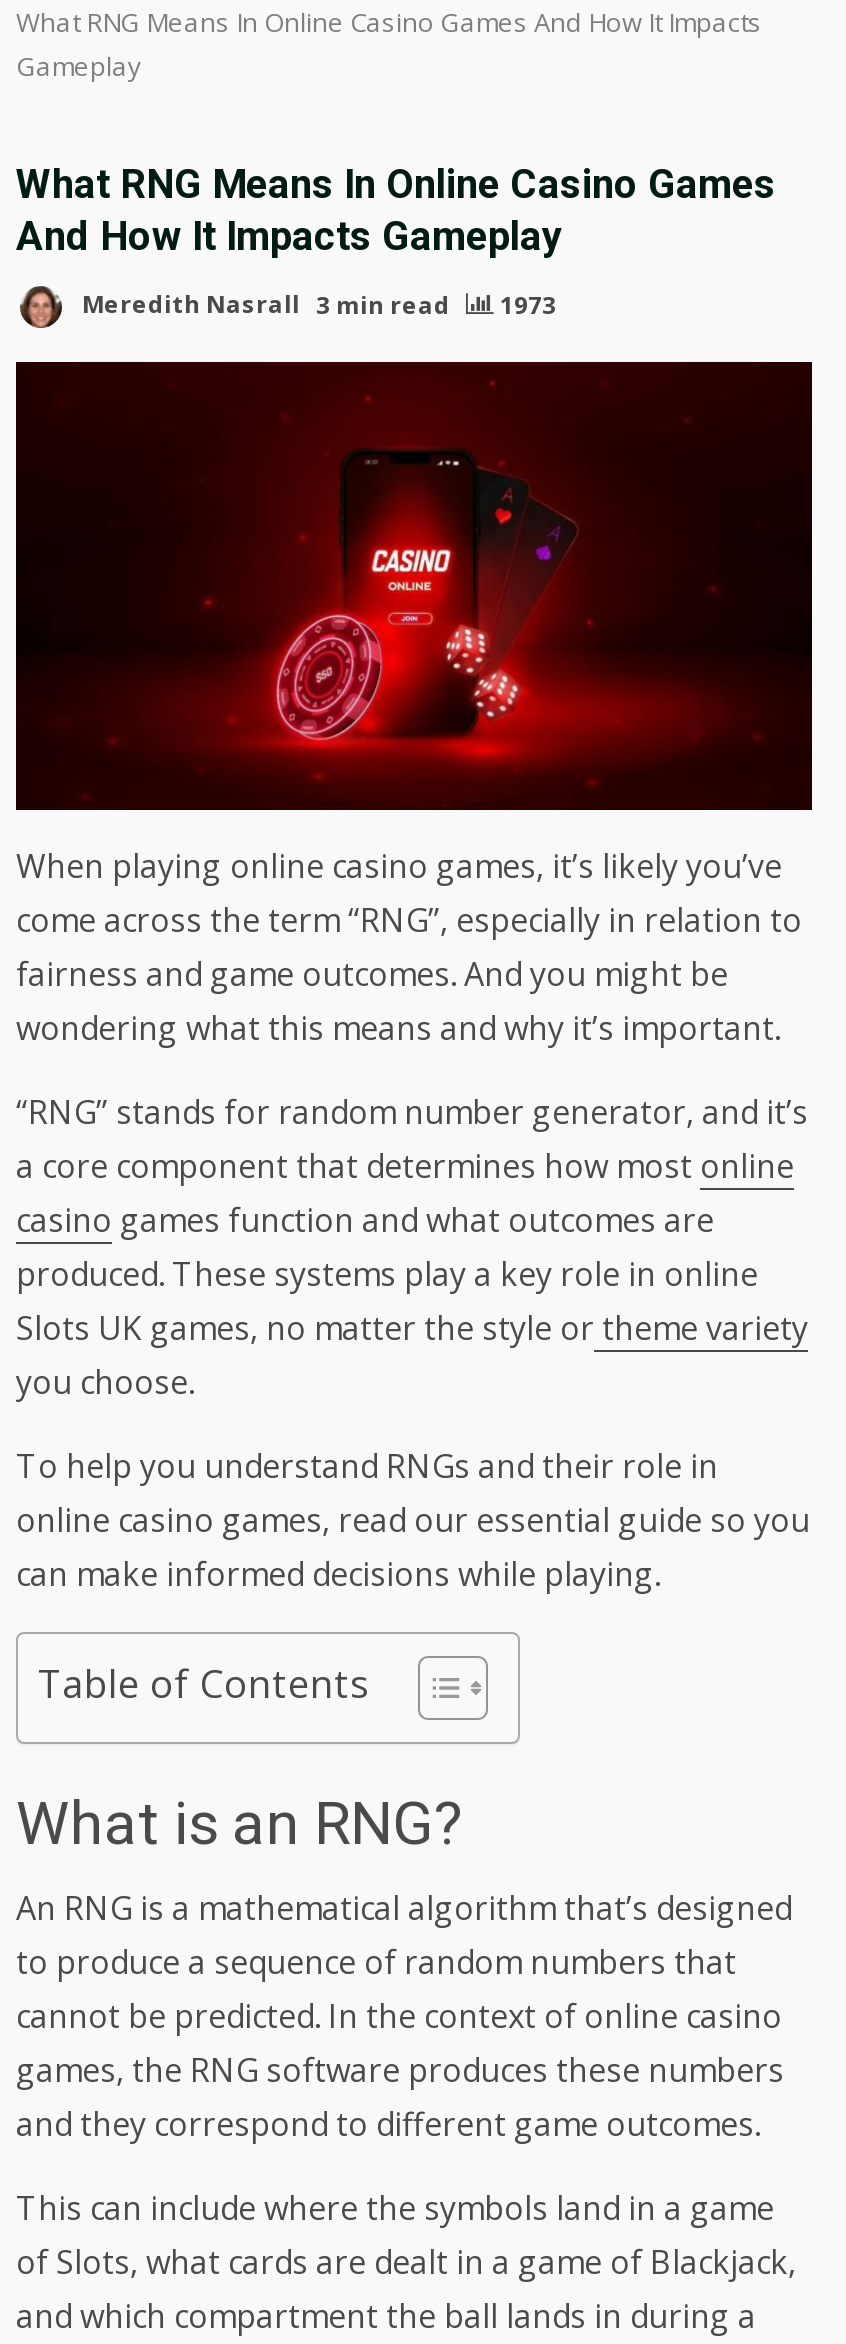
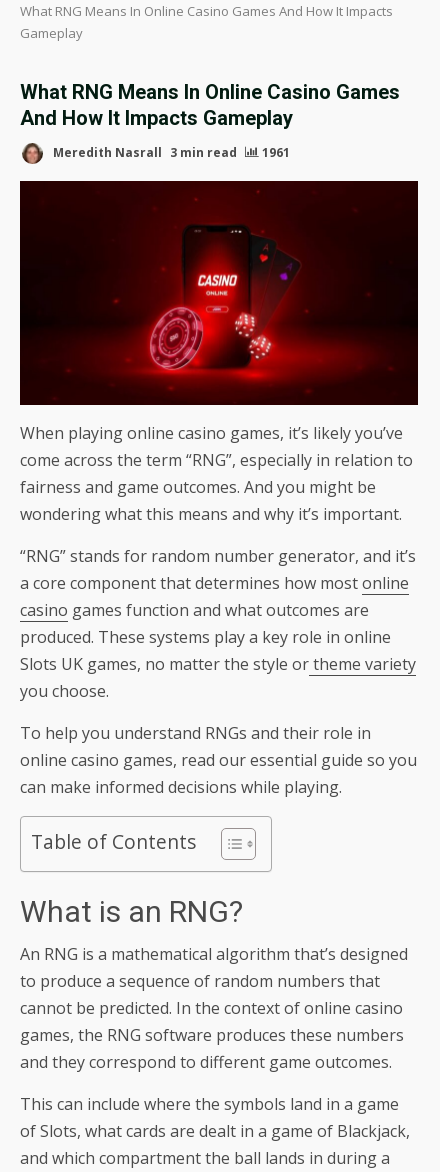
[76,288,556,322] Meredith Nasrall 3 min read 1973 -> [50,144,290,161] Meredith Nasrall 3 min read 1961

